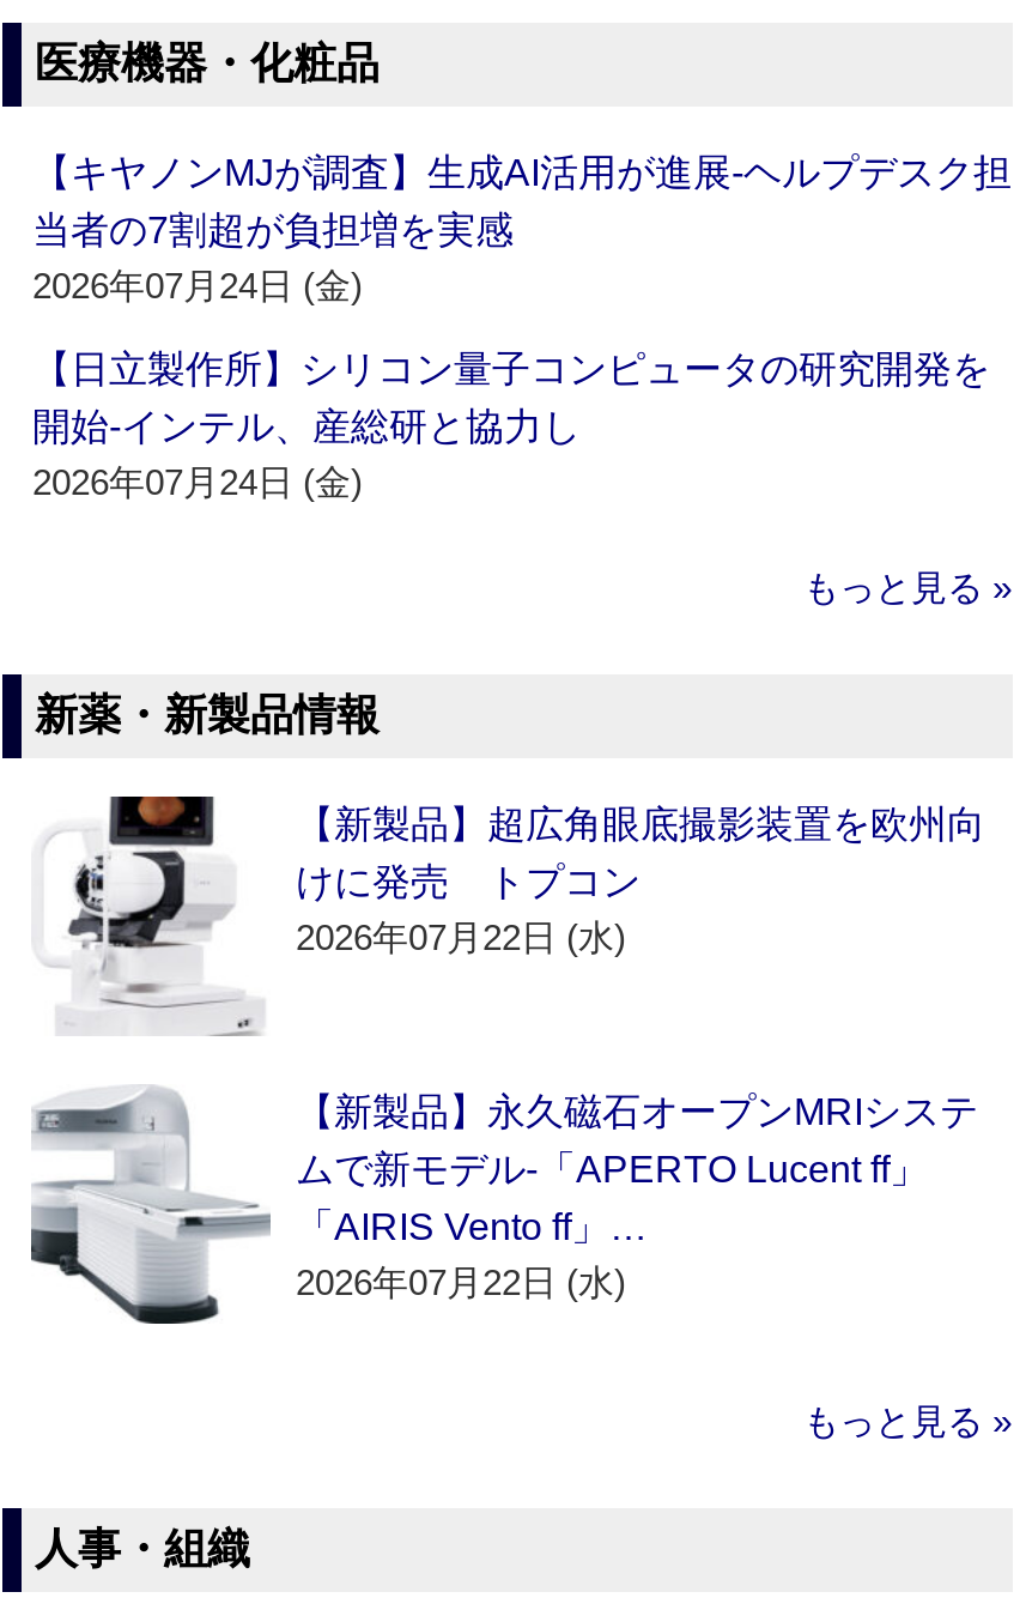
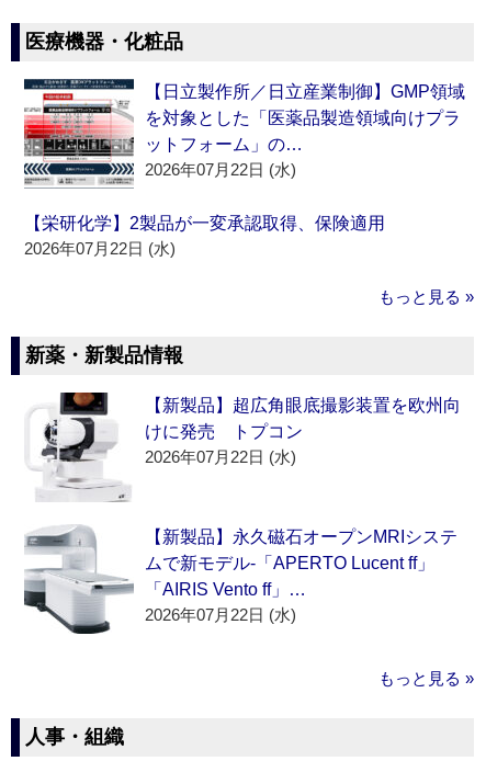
[32,153,1011,306] 【キヤノンMJが調査】生成AI活用が進展‐ヘルプデスク担 | 当者の7割超が負担増を実感 | 2026年07月24日 (金) -> [145,83,466,179] 【日立製作所／日立産業制御】GMP領域 | を対象とした「医薬品製造領域向けプラ | ットフォーム」の… | 2026年07月22日 (水)
[32,350,990,503] 【日立製作所】シリコン量子コンピュータの研究開発を | 開始‐インテル、産総研と協力し | 2026年07月24日 (金) -> [25,214,386,258] 【栄研化学】2製品が一変承認取得、保険適用 | 2026年07月22日 (水)

